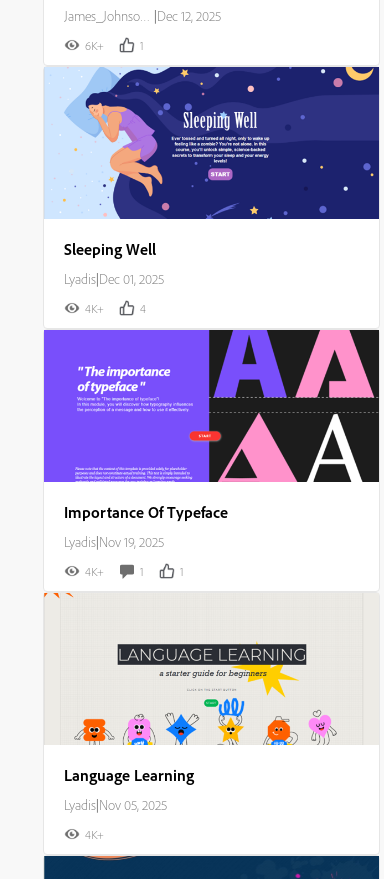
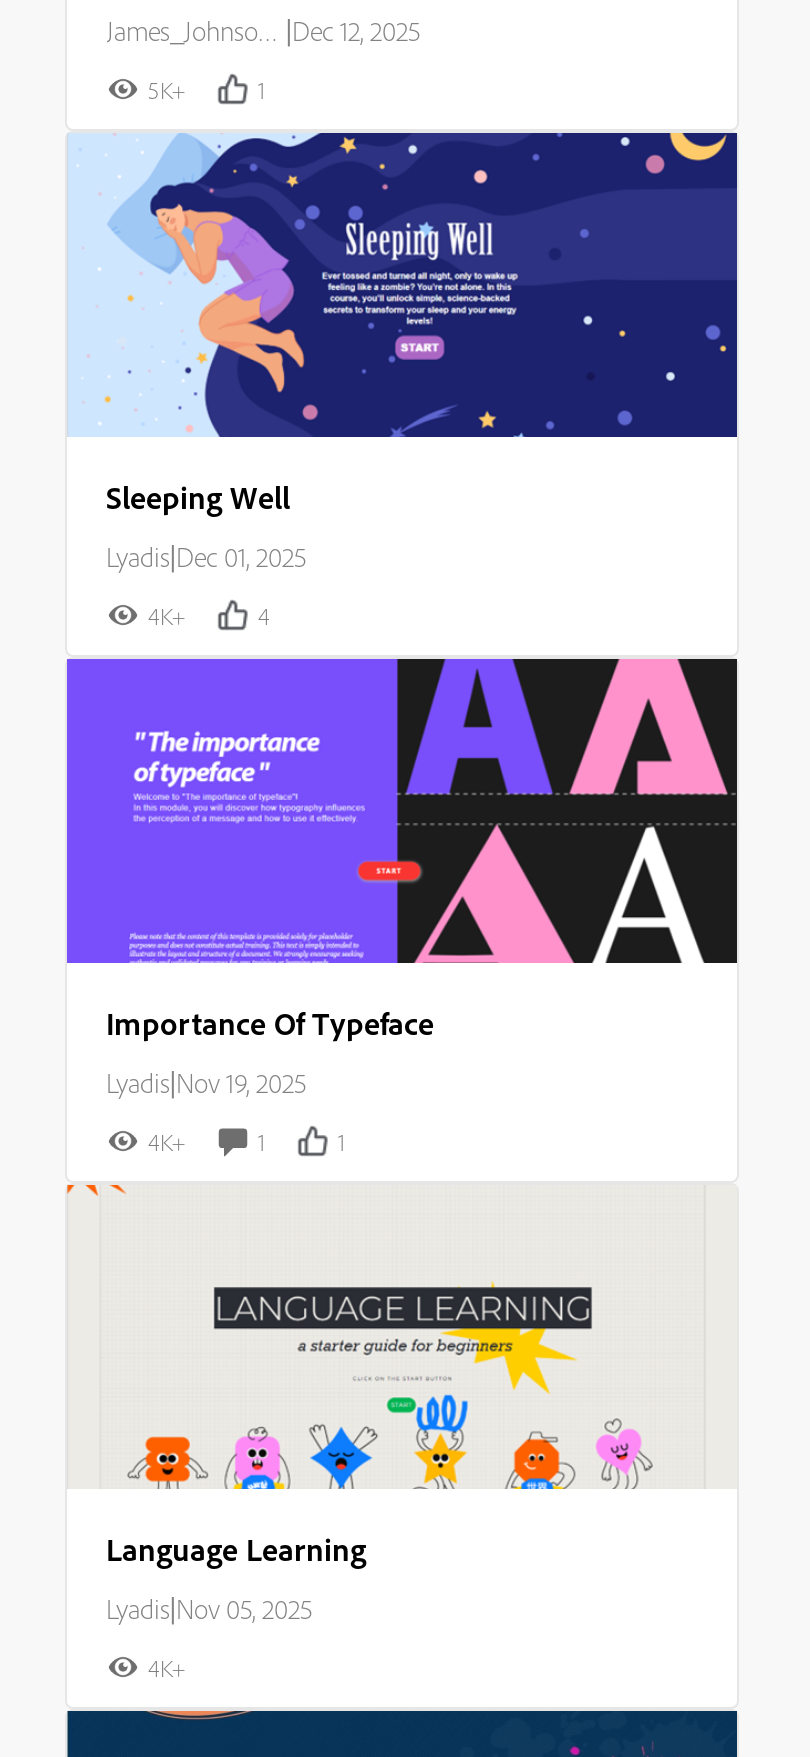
[84,38,103,53] 6K+ -> [148,75,186,105] 5K+

